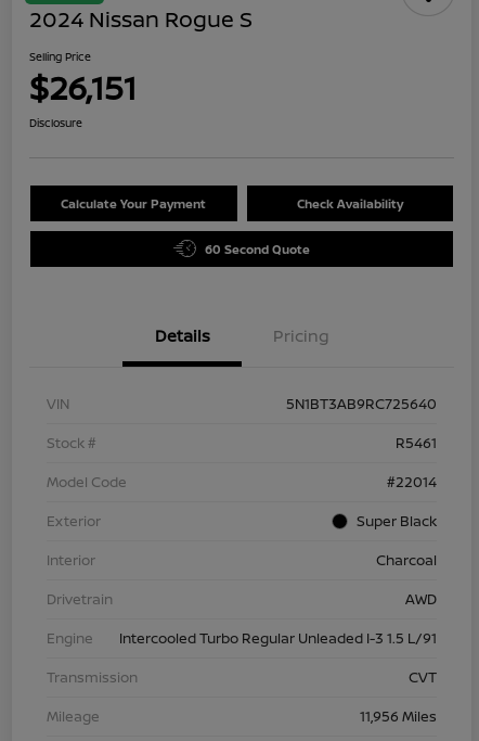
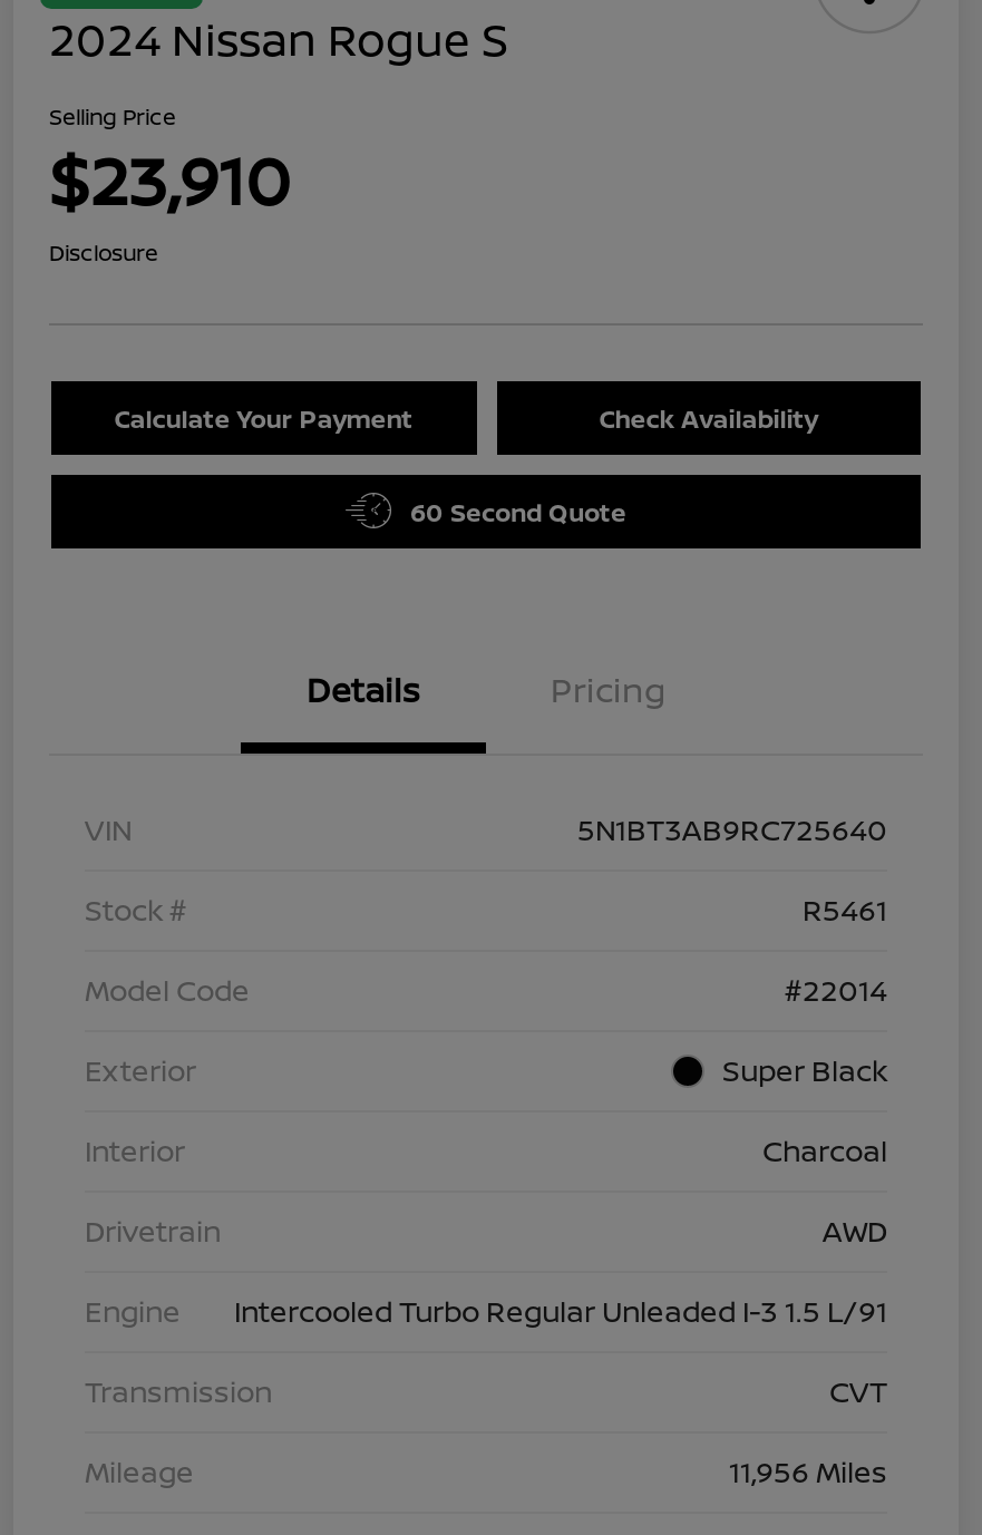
[29,65,137,109] $26,151 -> [49,133,290,225] $23,910

